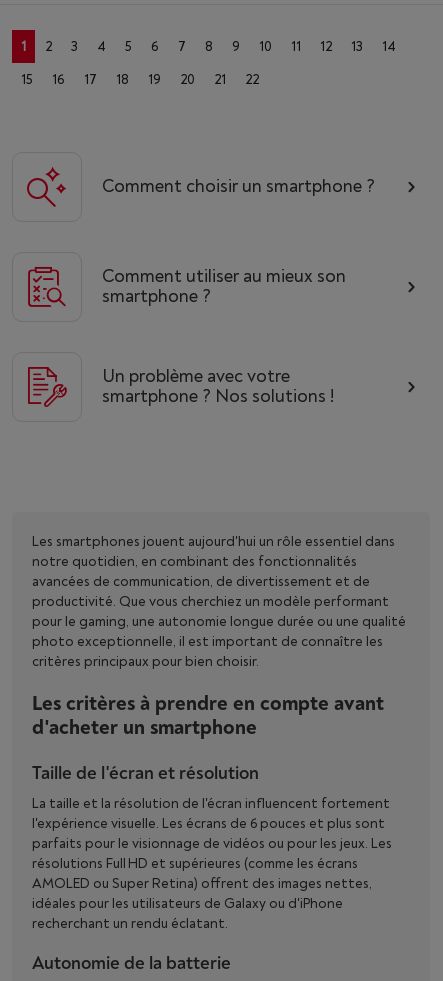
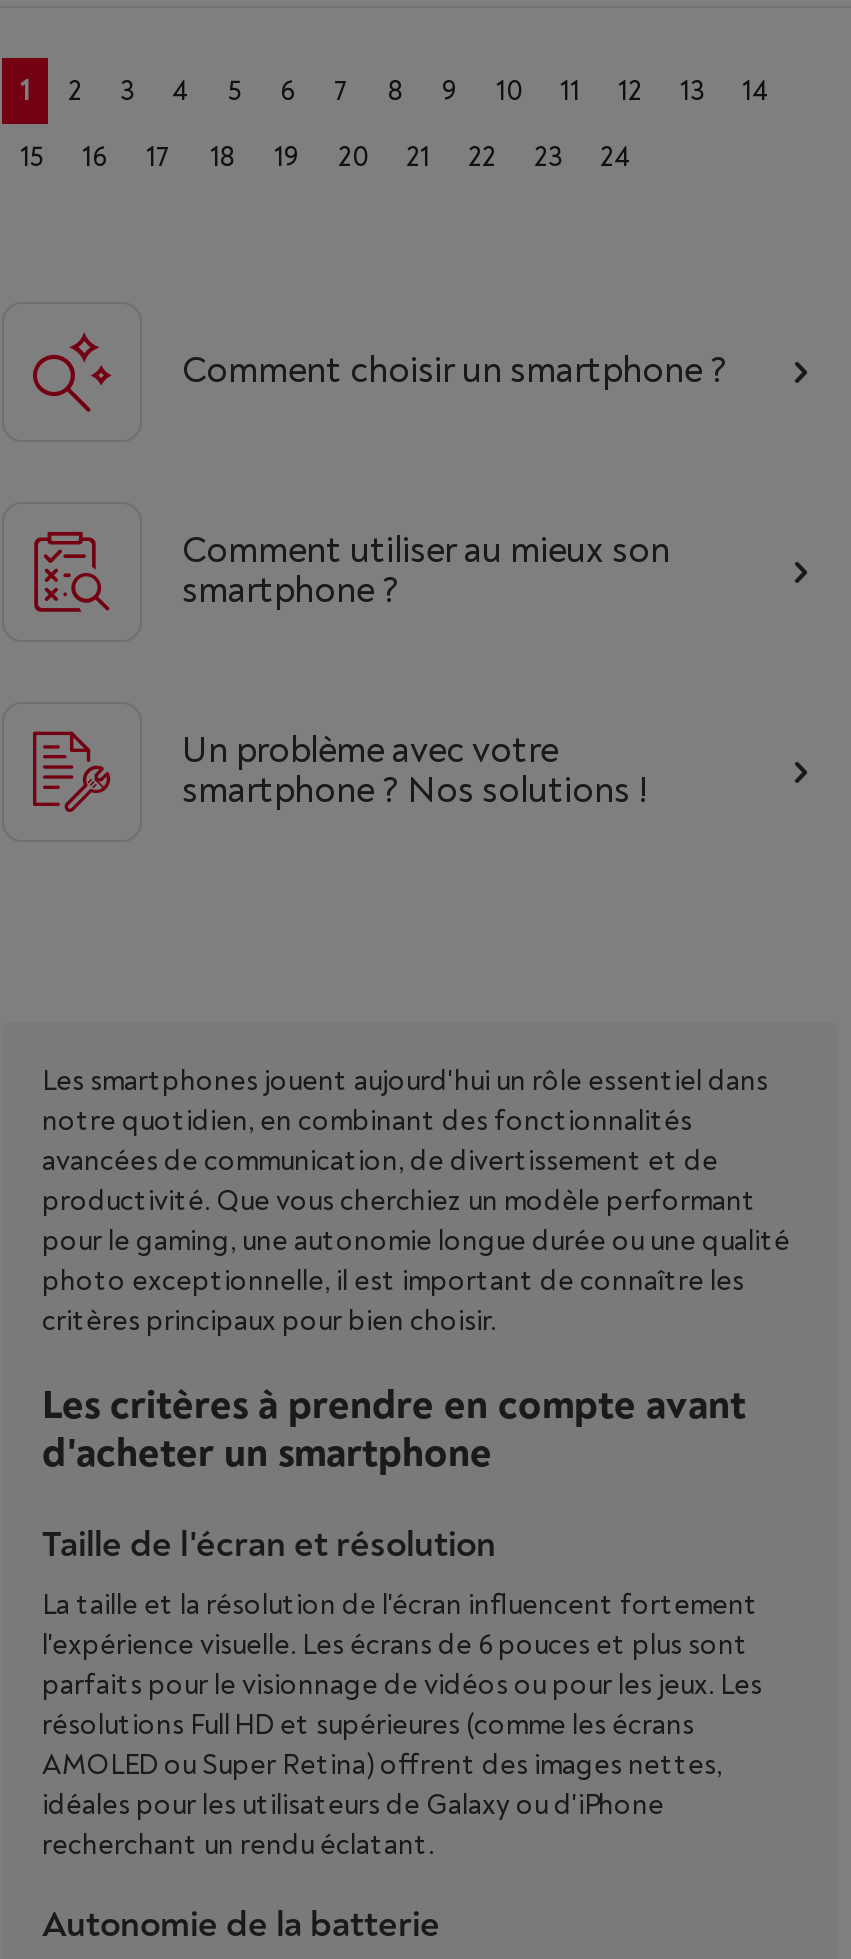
none -> [534,141,632,175] 23 | 24

